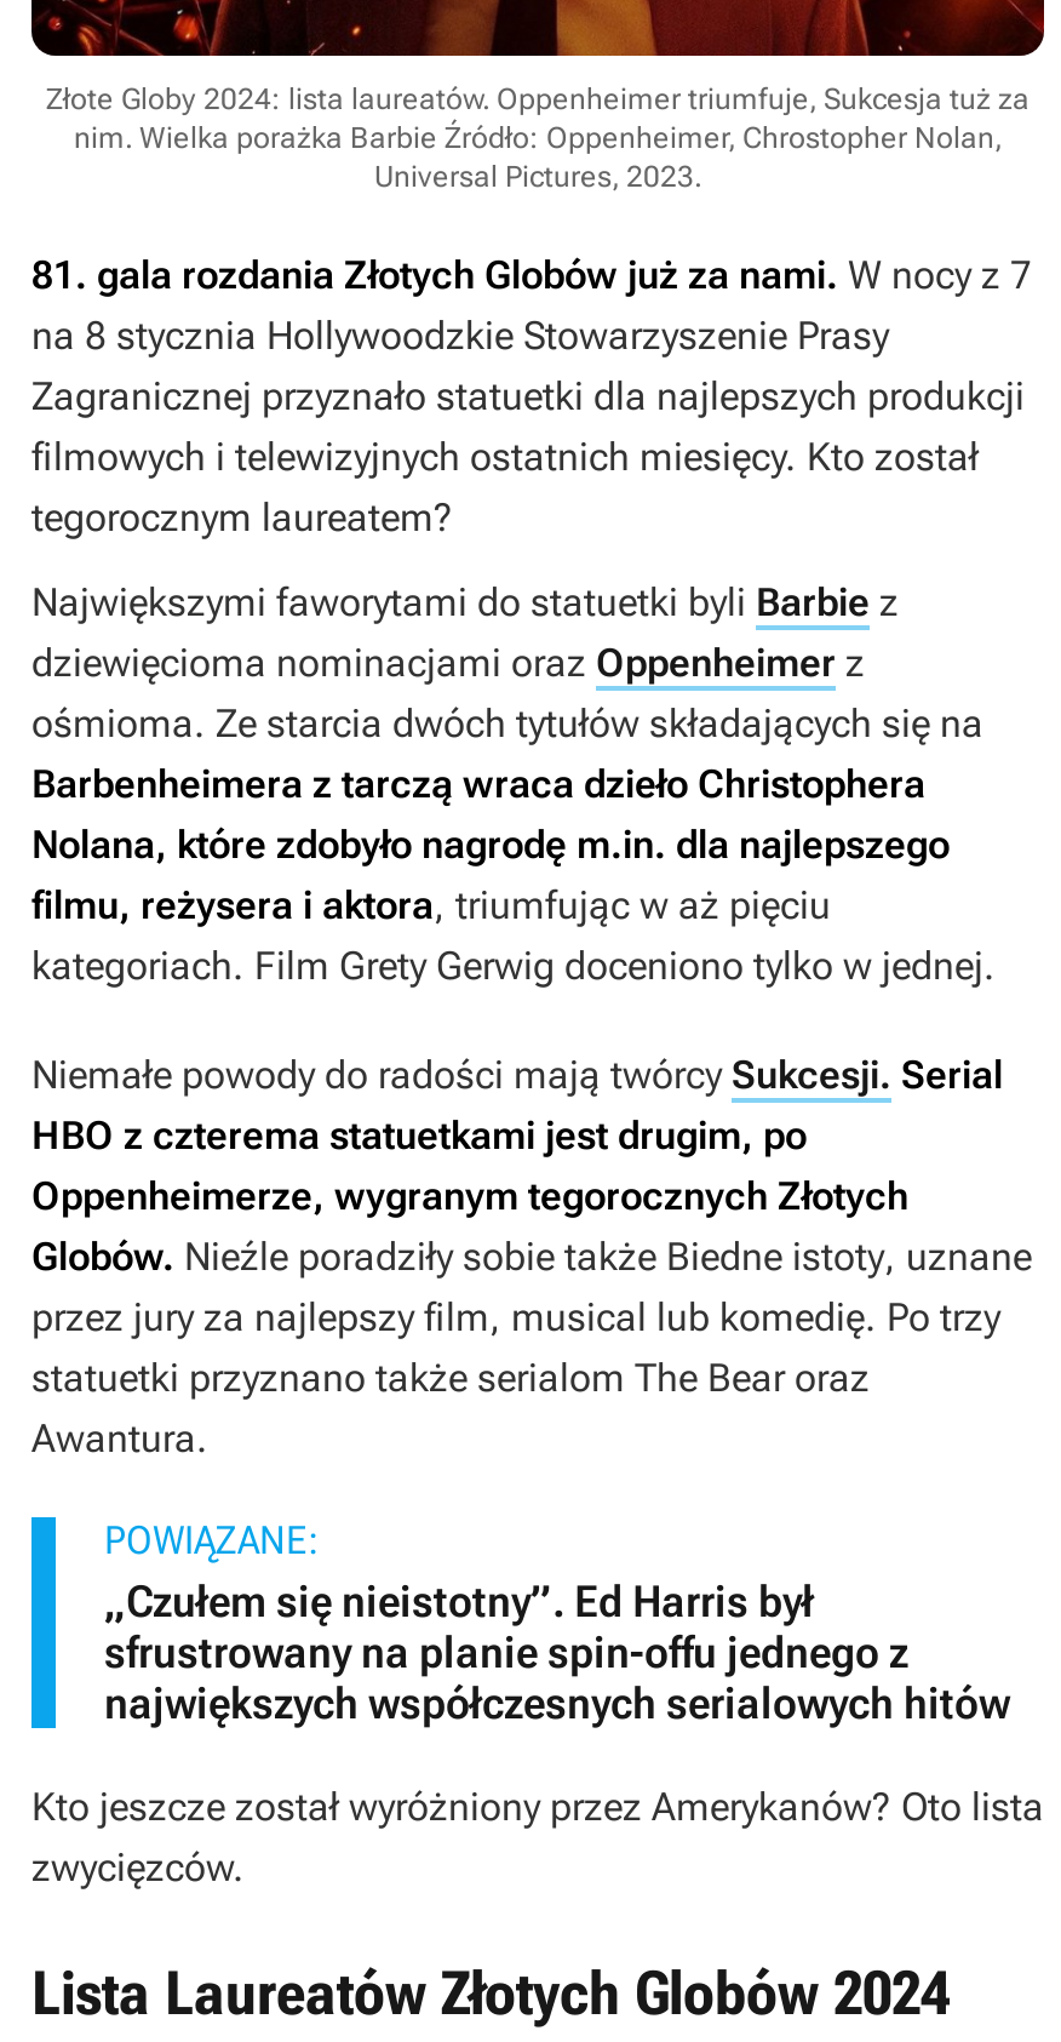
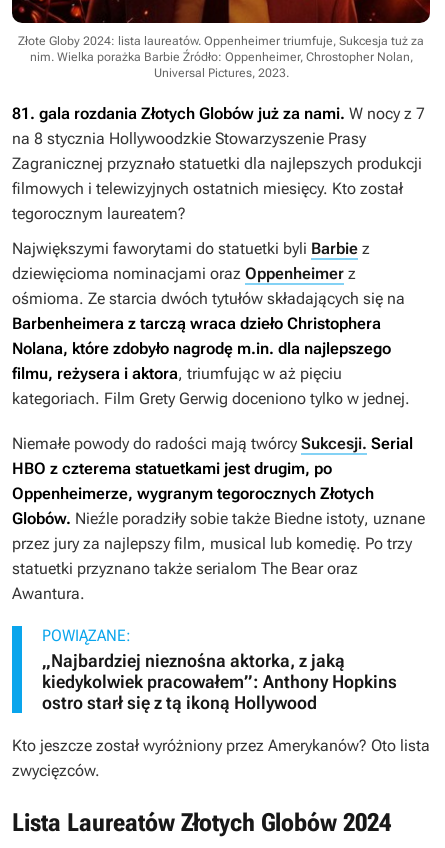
[104,1576,1010,1728] „Czułem się nieistotny”. Ed Harris był | sfrustrowany na planie spin-offu jednego z | największych współczesnych serialowych hitów -> [42,650,397,713] „Najbardziej nieznośna aktorka, z jaką | kiedykolwiek pracowałem”: Anthony Hopkins | ostro starł się z tą ikoną Hollywood

